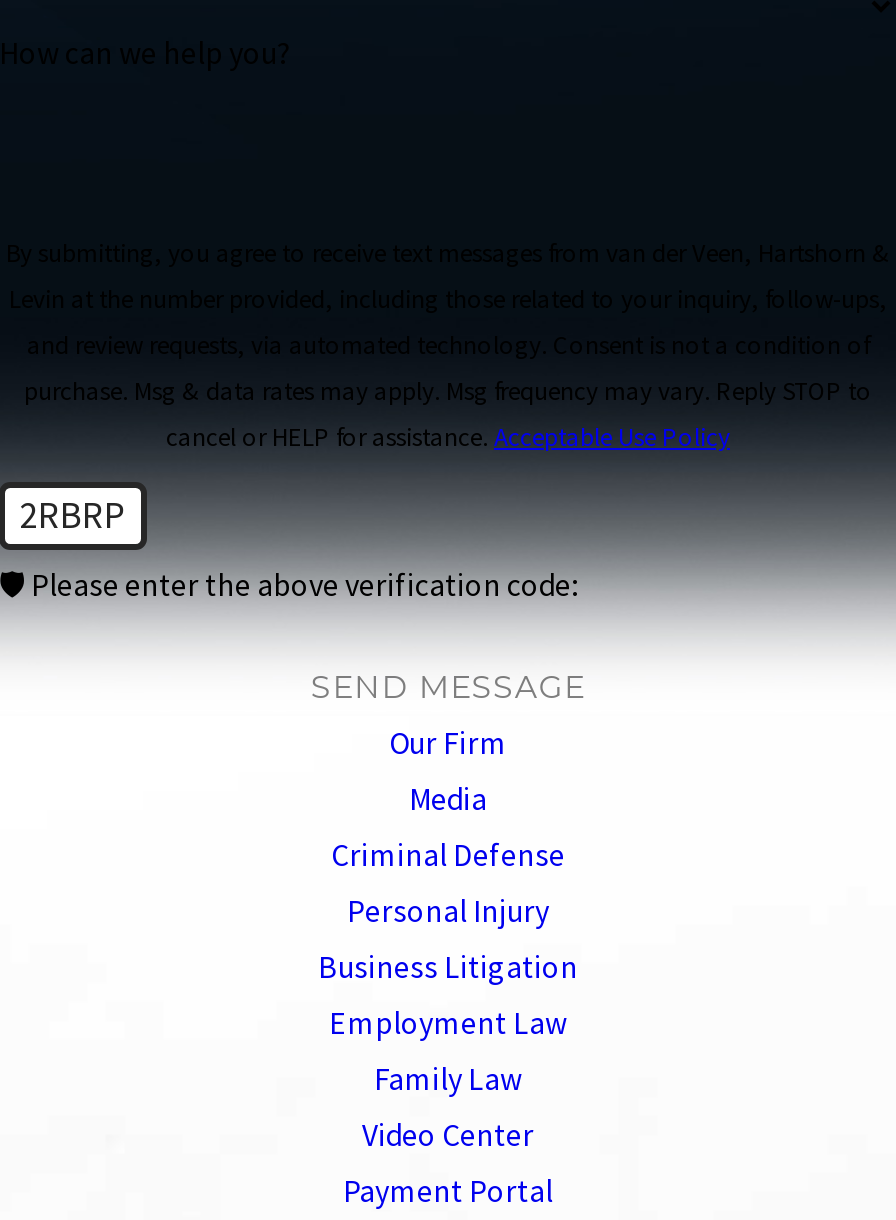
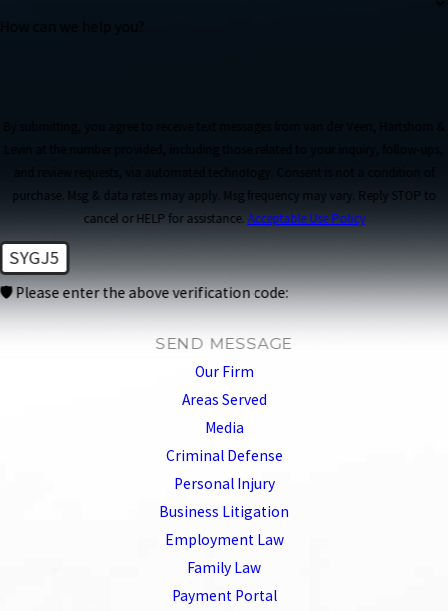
[20,492,126,538] 2RBRP -> [10,246,59,269] SYGJ5
none -> [181,390,266,409] Areas Served
moved [318,781,578,1099] -> [159,418,289,577]: Media | Criminal Defense | Personal Injury | Business Litigation | Employment Law | Family Law
[362,1117,534,1155] Video Center -> none

